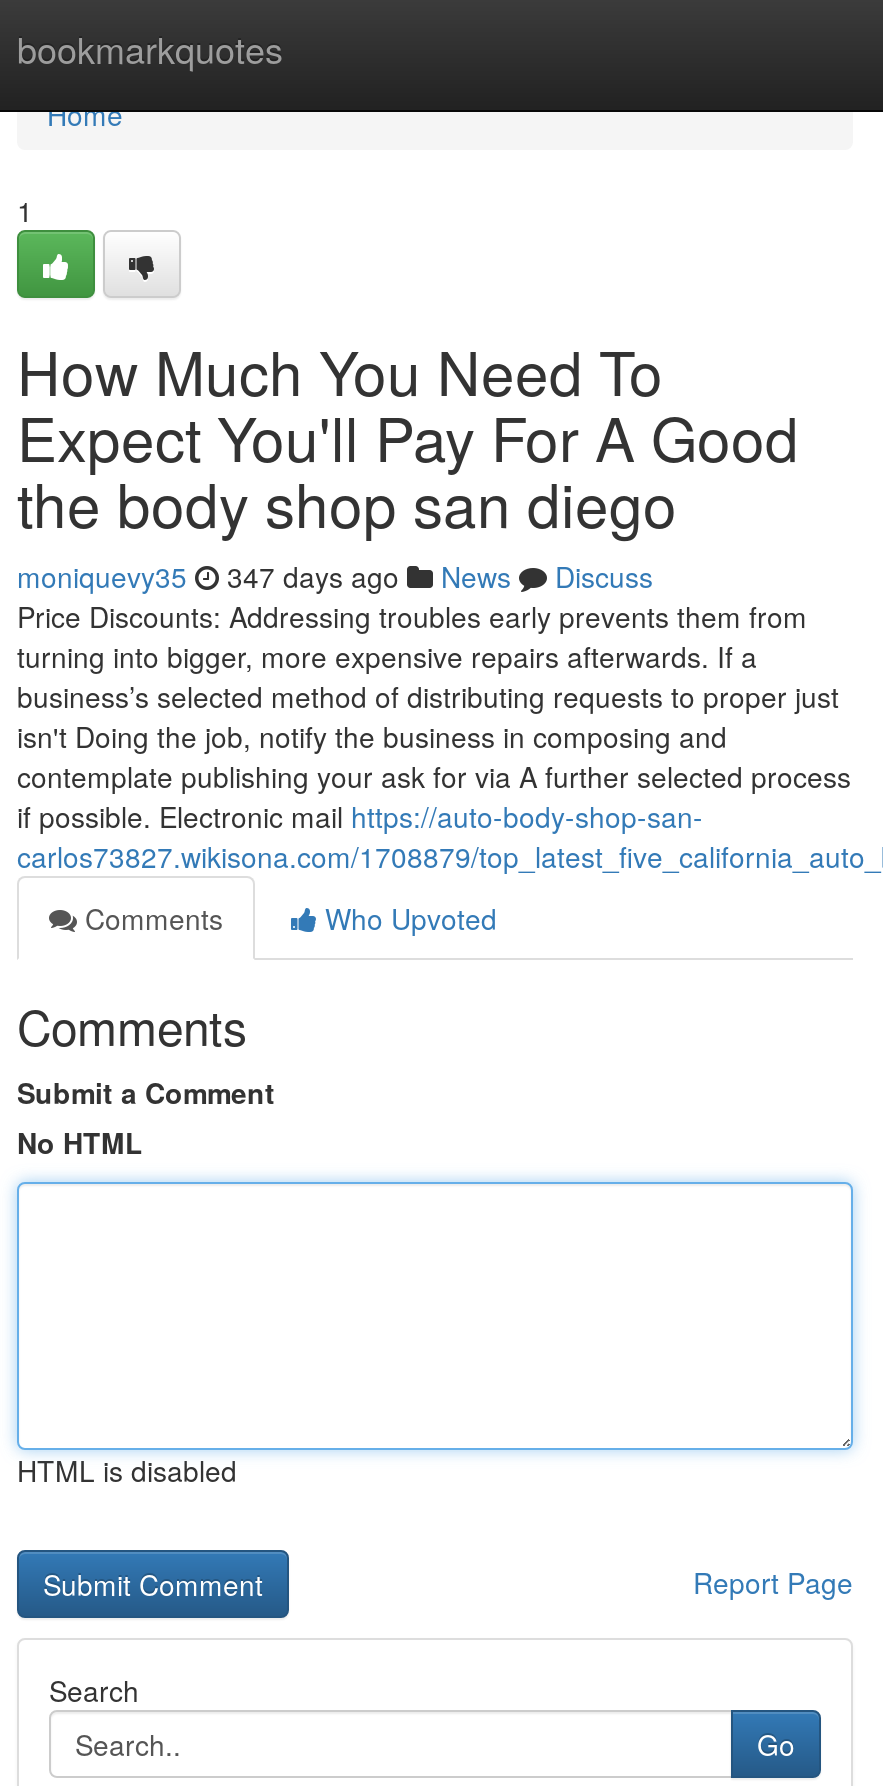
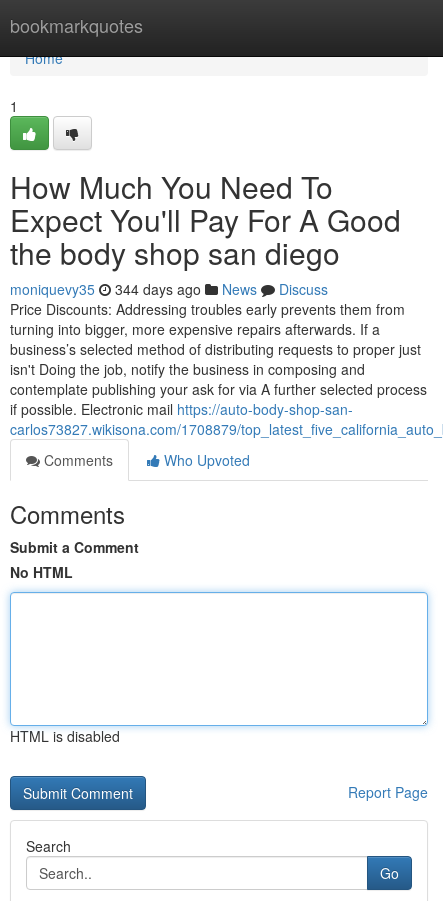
[17,556,653,596] moniquevy35 347 days ago News Discuss -> [10,279,328,299] moniquevy35 344 days ago News Discuss

